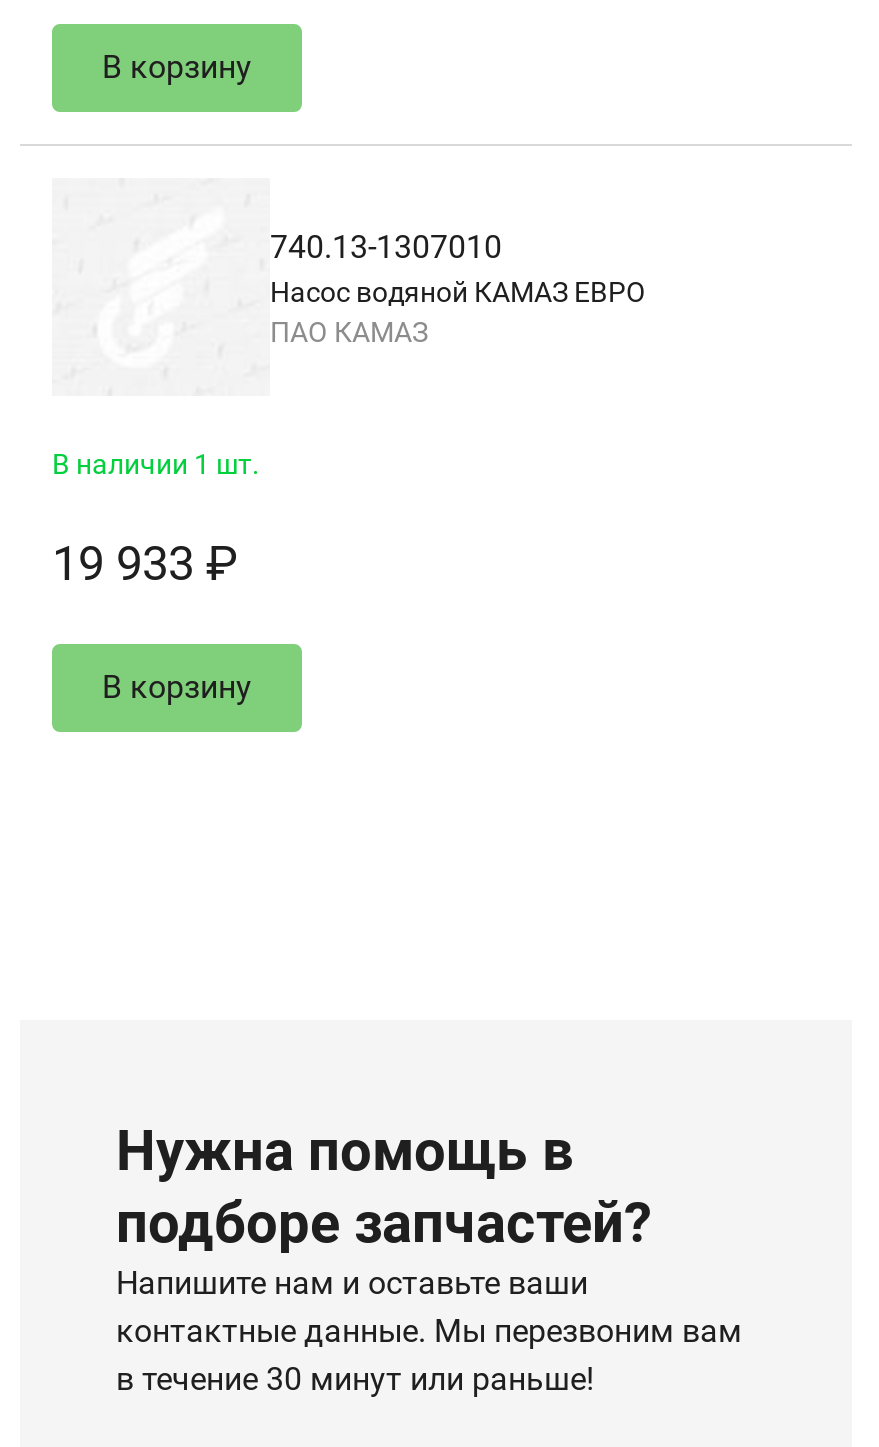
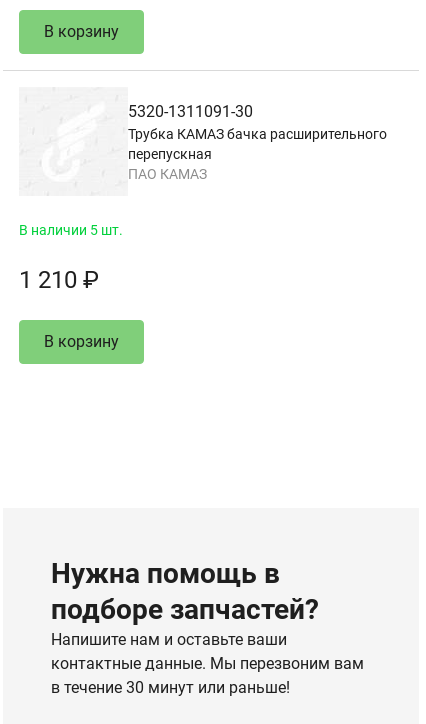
[270,227,646,307] 740.13-1307010 | Насос водяной КАМАЗ ЕВРО -> [128,101,387,161] 5320-1311091-30 | Трубка КАМАЗ бачка расширительного | перепускная
[52,448,260,480] В наличии 1 шт. -> [19,222,123,238] В наличии 5 шт.
[52,536,238,592] 19 933 ₽ -> [19,266,99,294] 1 210 ₽

